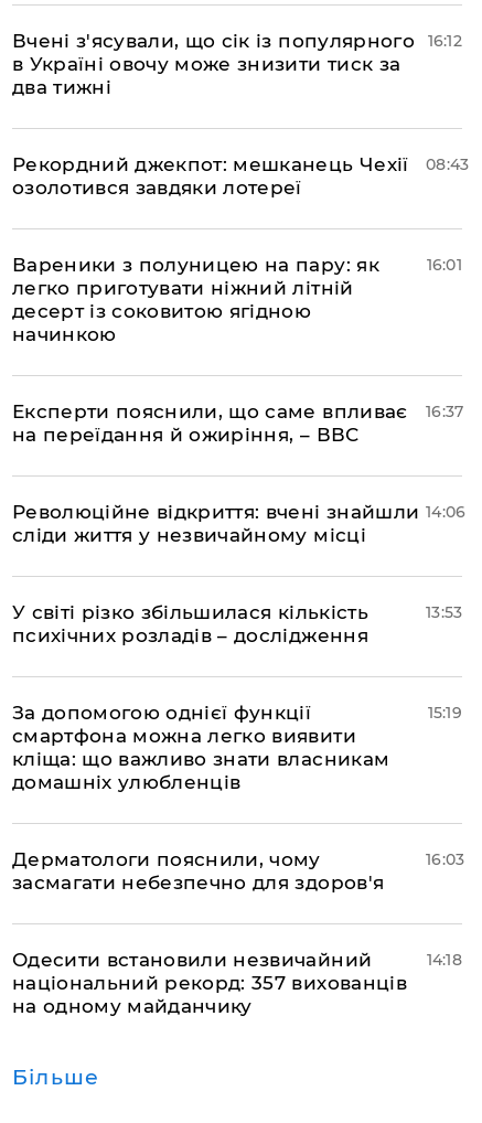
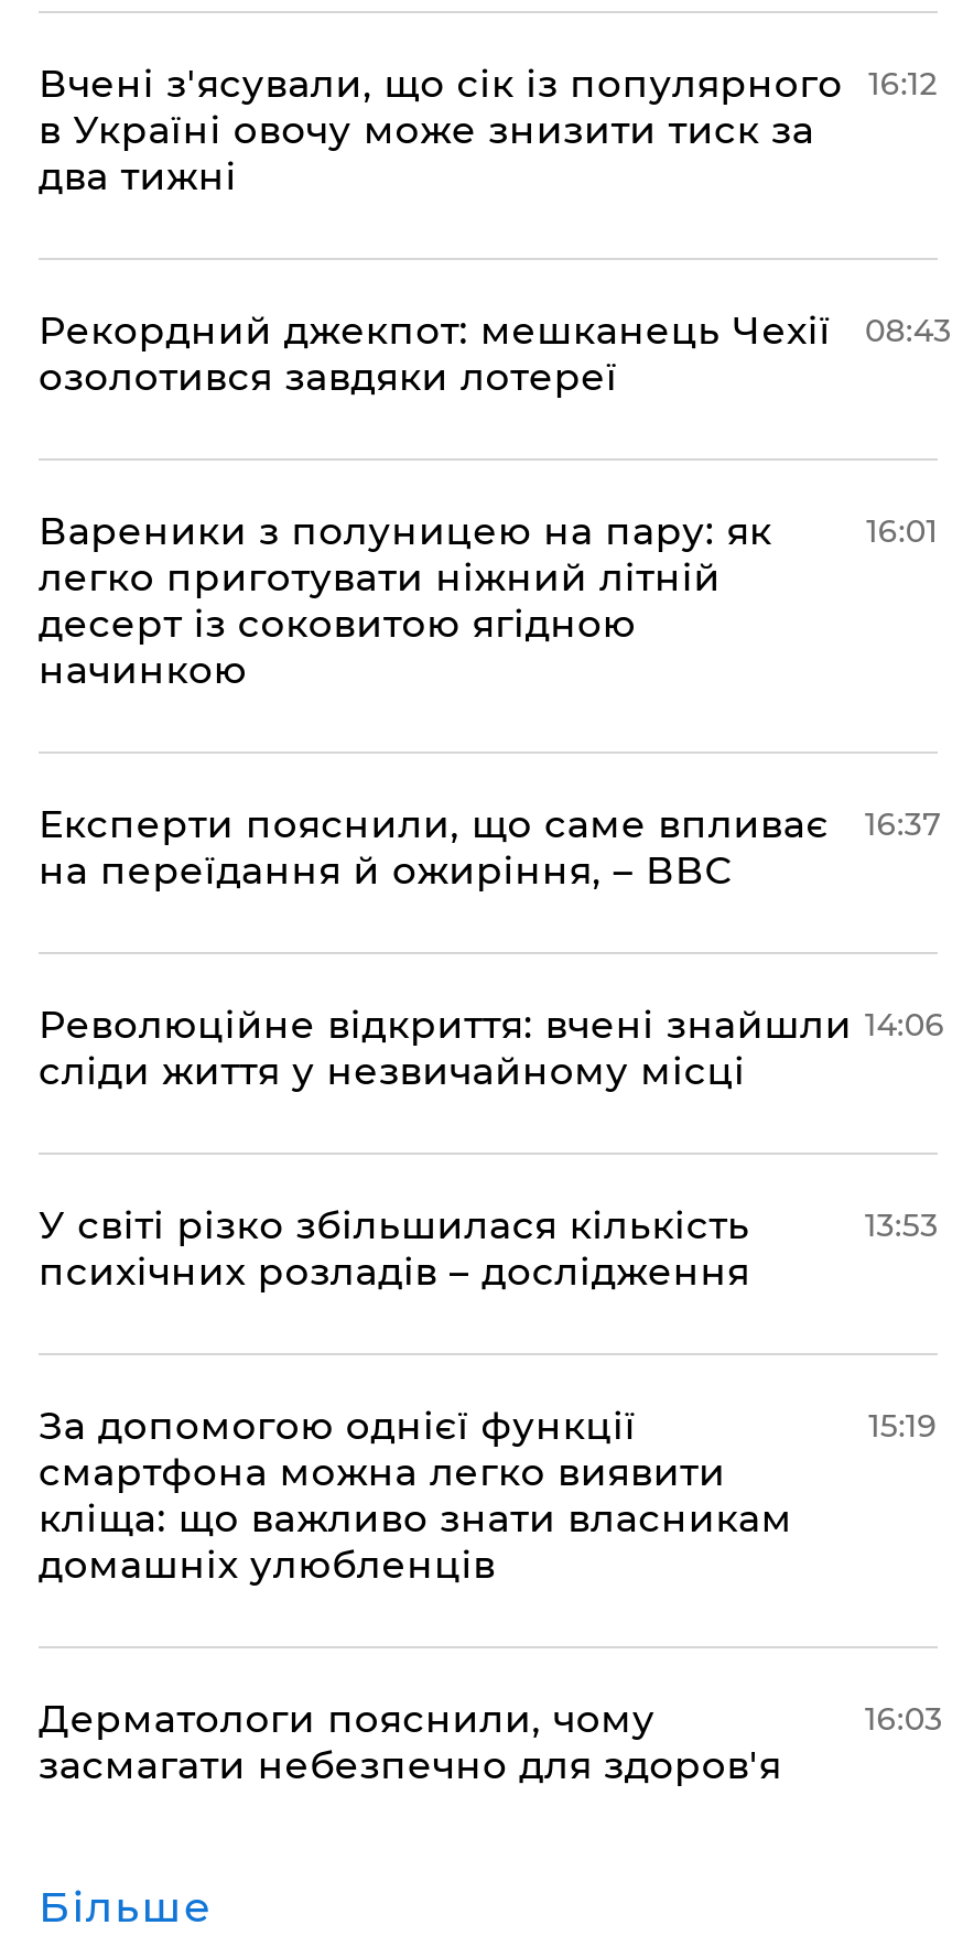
[12,949,407,1017] Одесити встановили незвичайний | національний рекорд: 357 вихованців | на одному майданчику -> none
[426,950,462,970] 14:18 -> none

